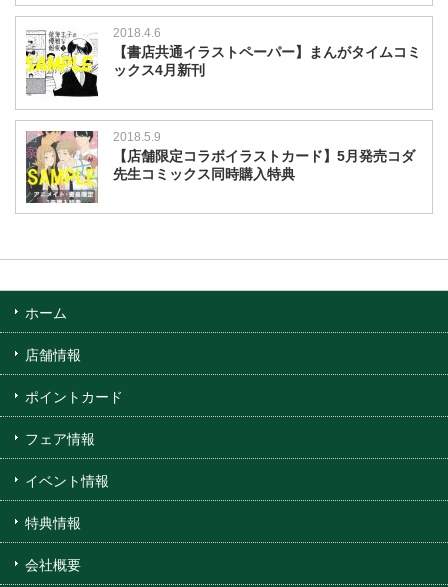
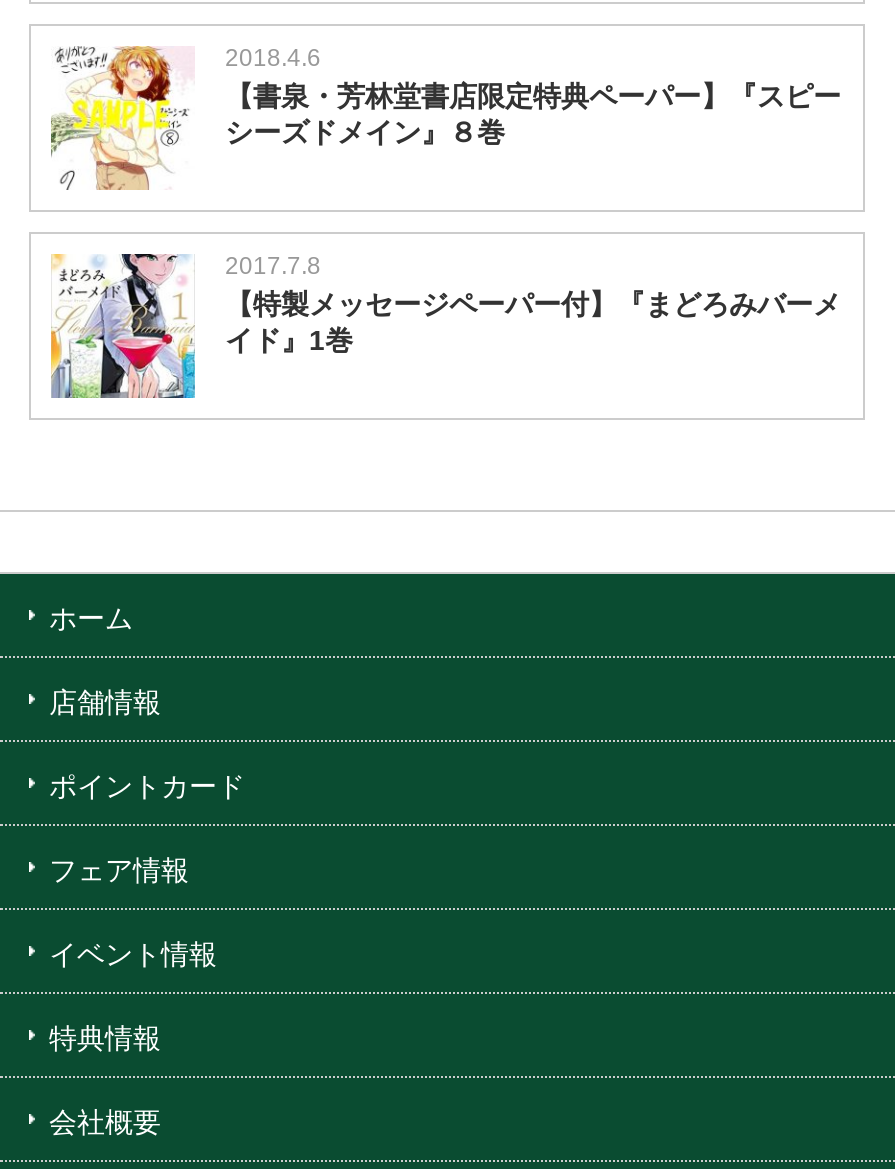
[25,27,421,99] [image] | 【書店共通イラストペーパー】まんがタイムコミ | ックス4月新刊 -> [51,44,841,192] [image] | 【書泉・芳林堂書店限定特典ペーパー】『スピー | シーズドメイン』８巻
[25,130,415,204] [image] | 2018.5.9 | 【店舗限定コラボイラストカード】5月発売コダ | 先生コミックス同時購入特典 -> [49,252,841,400] [image] | 2017.7.8 | 【特製メッセージペーパー付】『まどろみバーメ | イド』1巻

